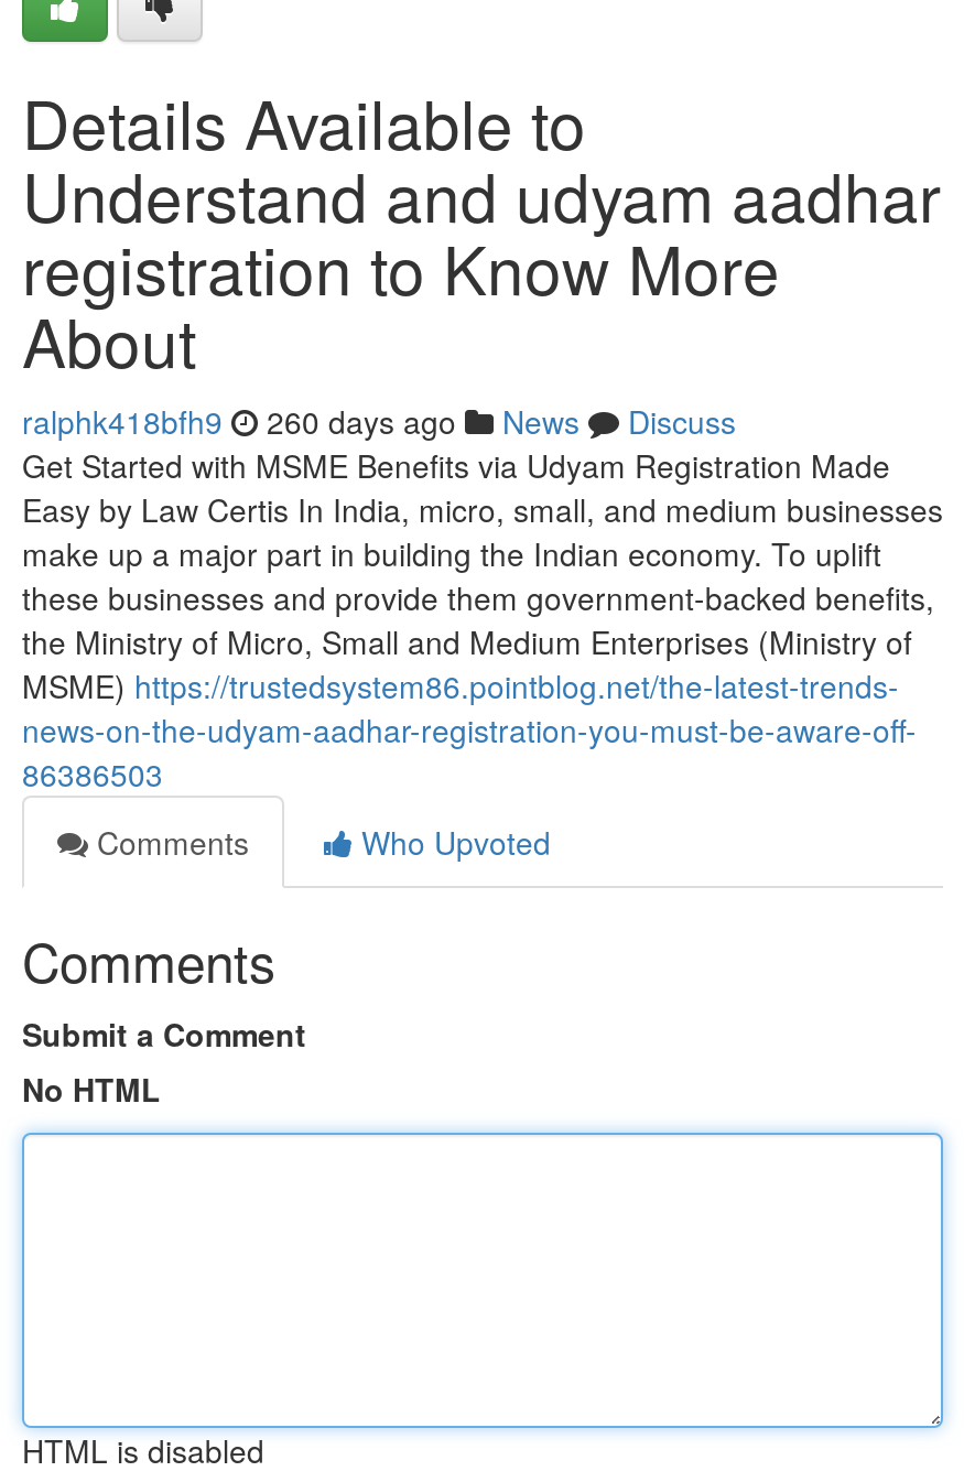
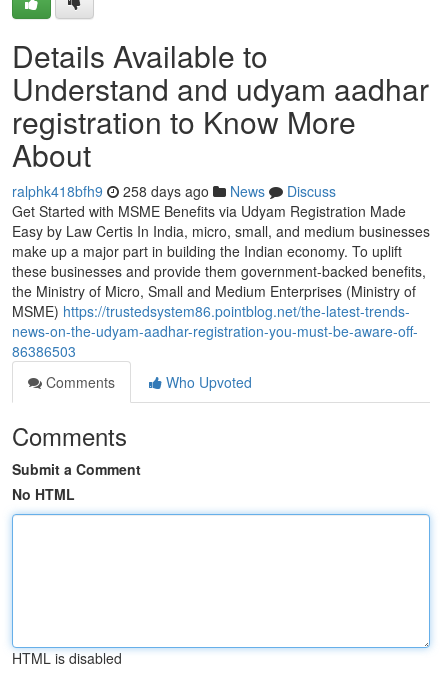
[22,399,736,443] ralphk418bfh9 260 days ago News Discuss -> [12,181,336,201] ralphk418bfh9 258 days ago News Discuss

